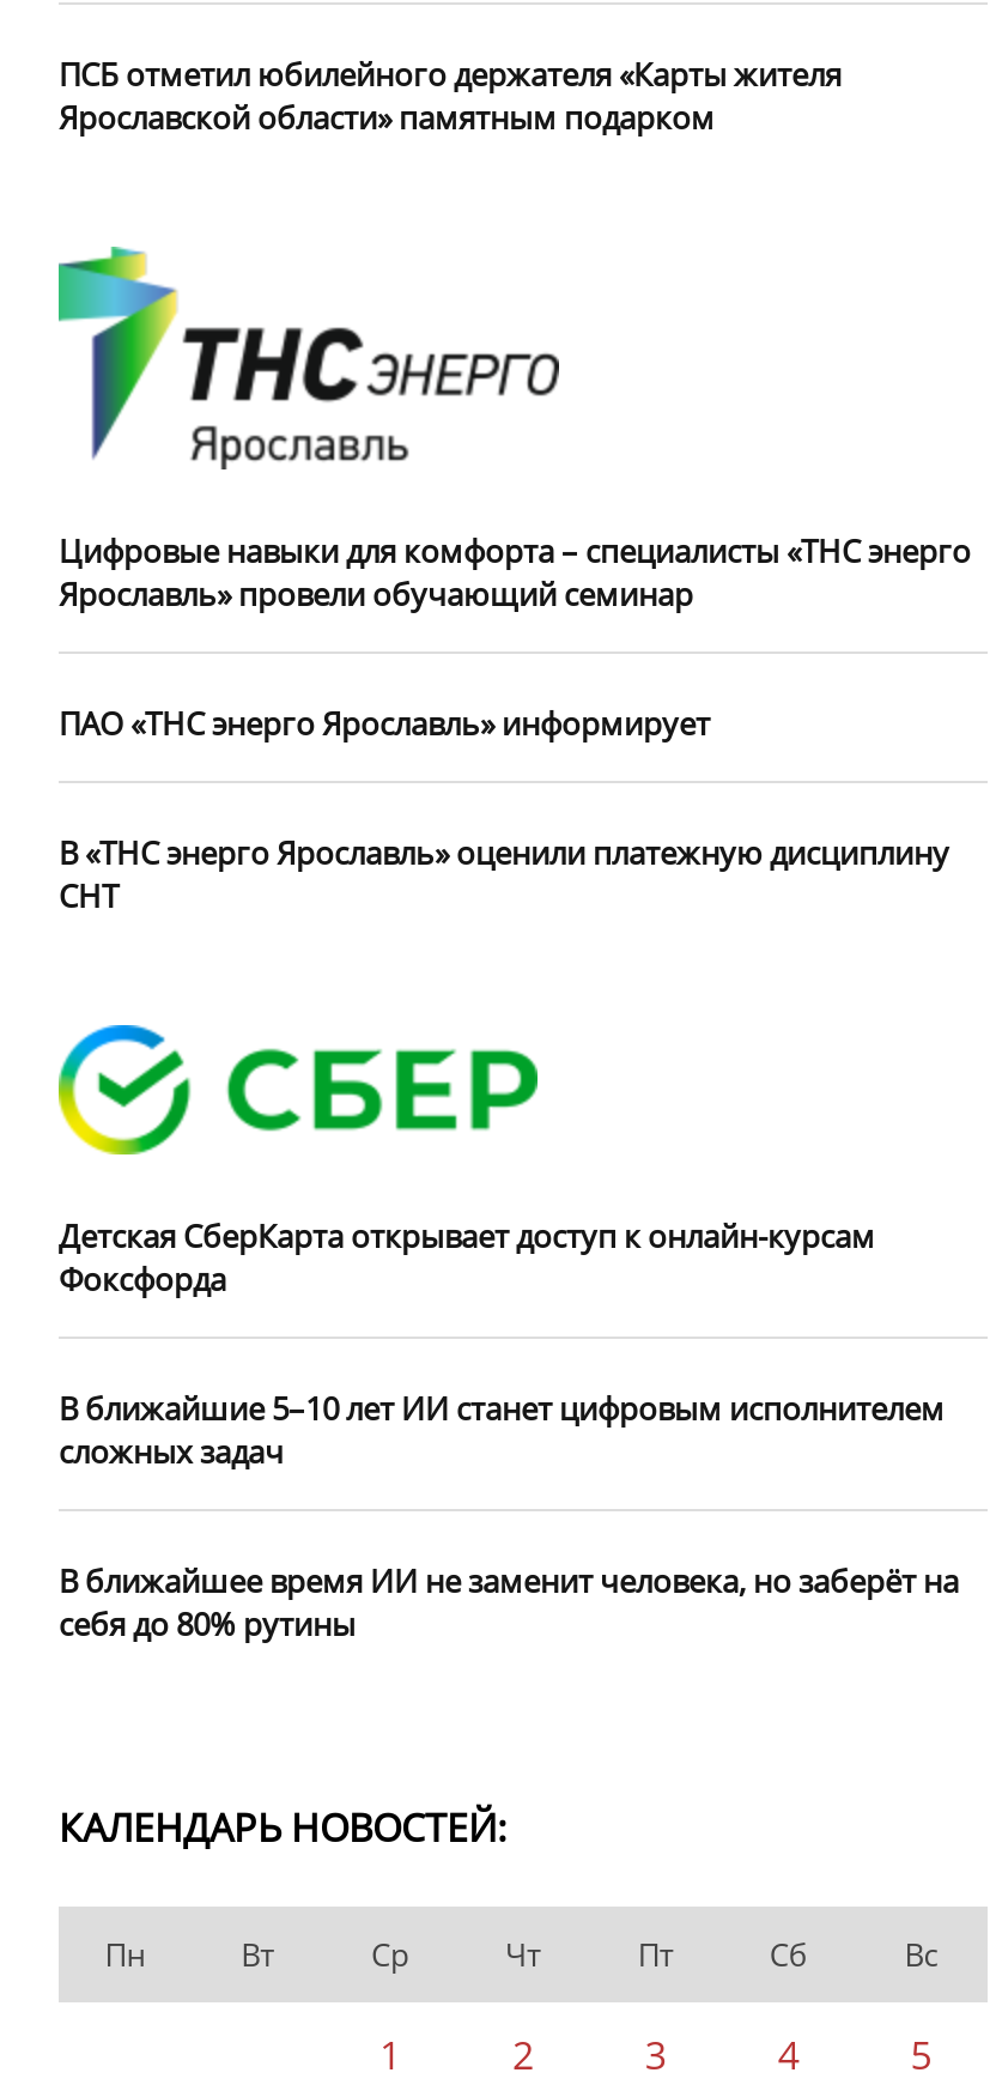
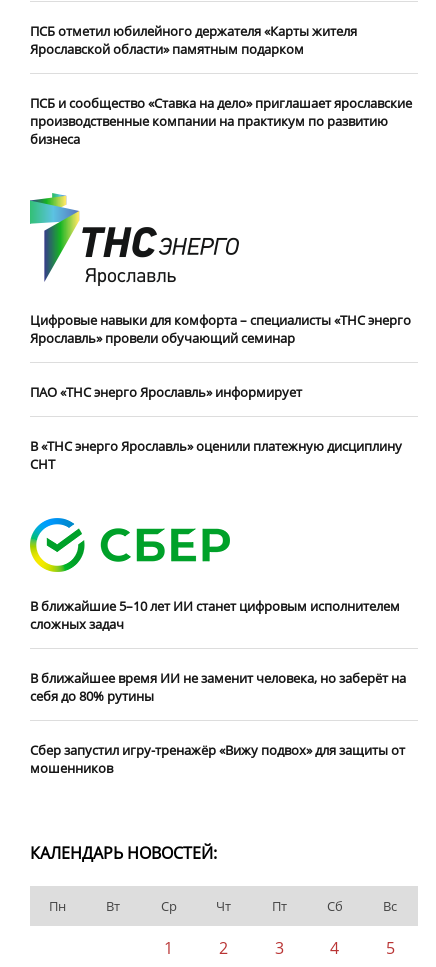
none -> [30,94,412,148] ПСБ и сообщество «Ставка на дело» приглашает ярославские | производственные компании на практикум по развитию | бизнеса
[59,1213,875,1300] Детская СберКарта открывает доступ к онлайн-курсам | Фоксфорда -> none
none -> [30,741,405,777] Сбер запустил игру-тренажёр «Вижу подвох» для защиты от | мошенников

